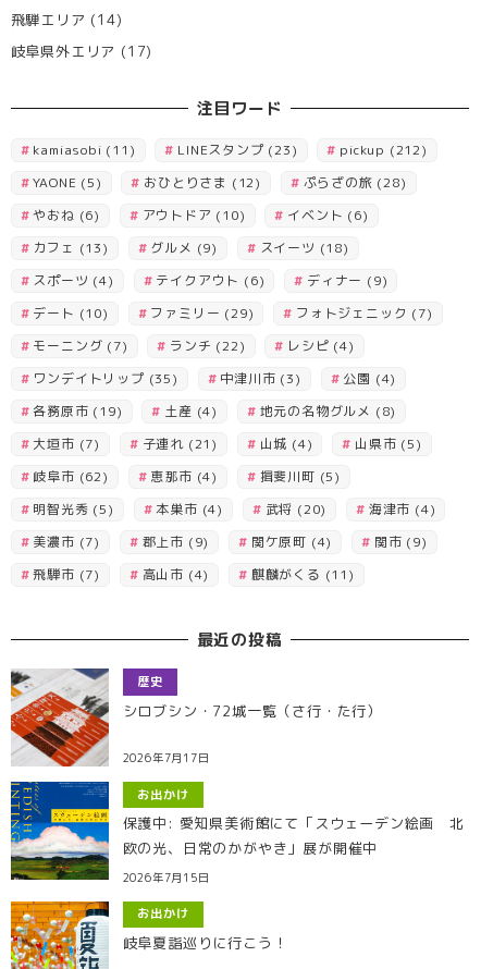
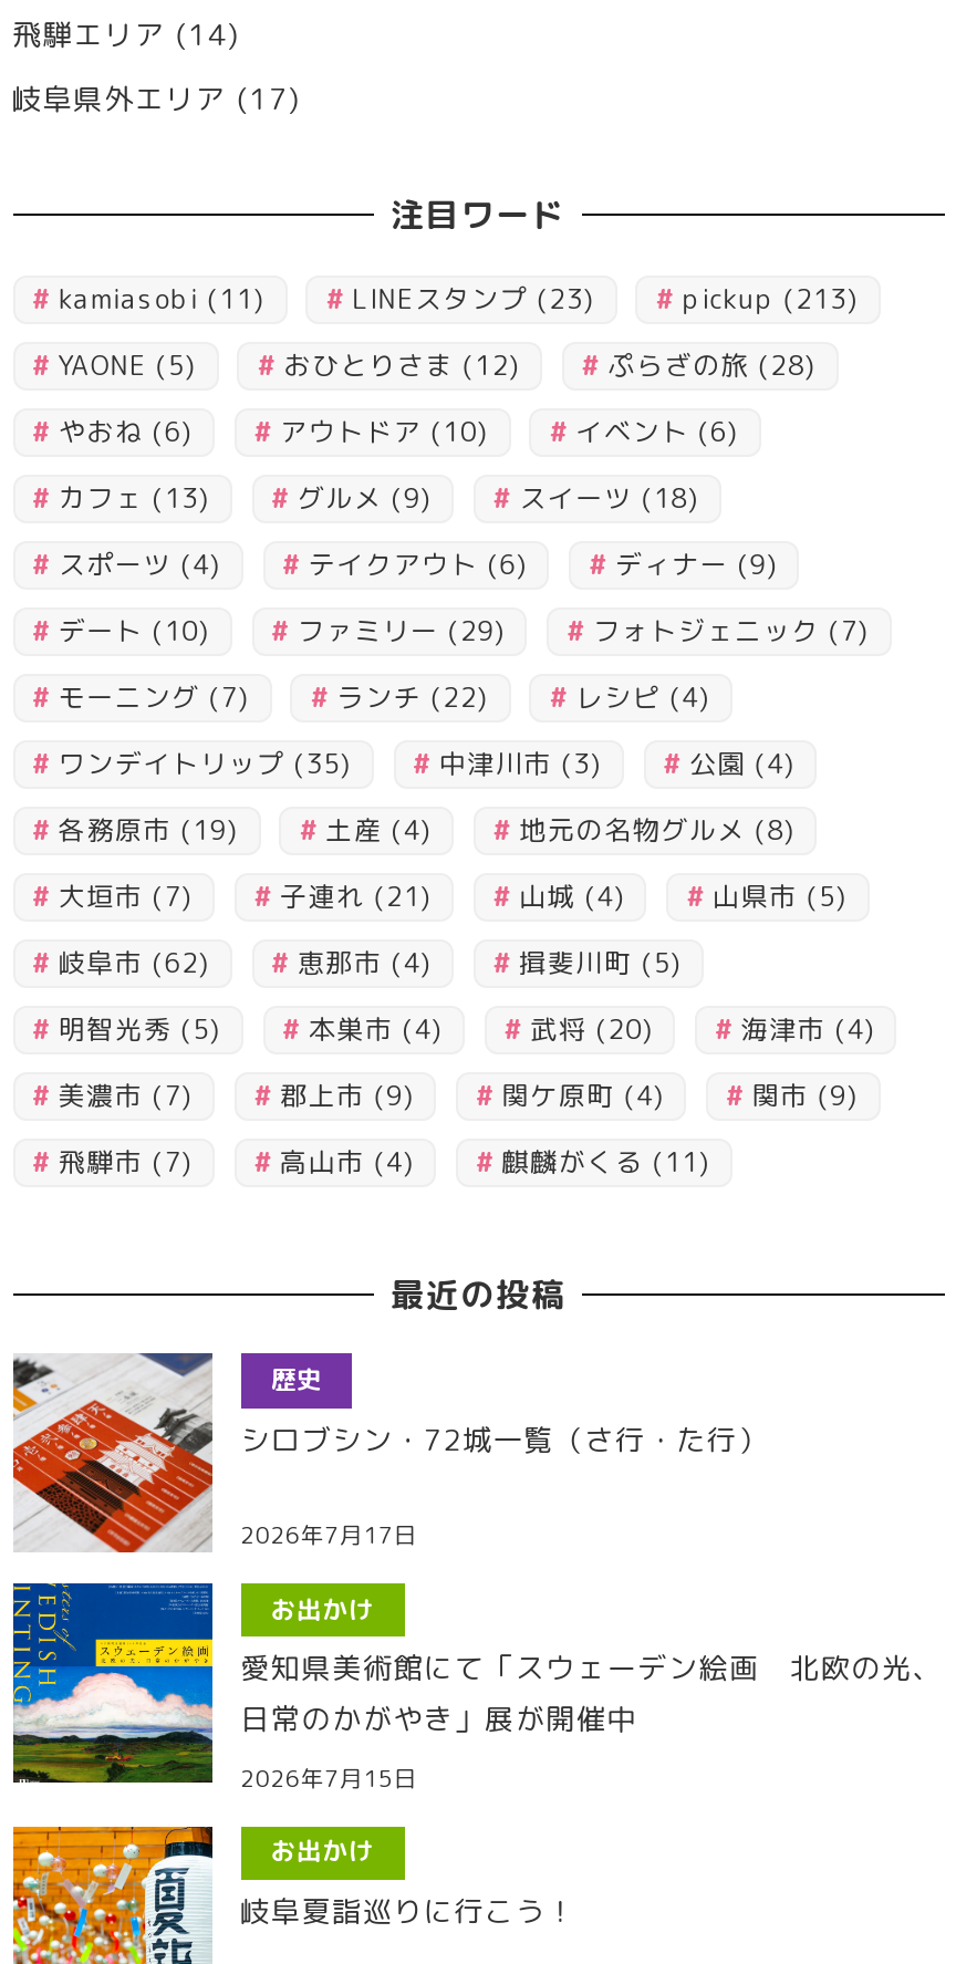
[340,140,427,159] pickup (212) -> [682,279,860,317] pickup (213)
[123,814,464,858] 保護中: 愛知県美術館にて「スウェーデン絵画 北 | 欧の光、日常のかがやき」展が開催中 -> [240,1648,943,1739] 愛知県美術館にて「スウェーデン絵画 北欧の光、 | 日常のかがやき」展が開催中

